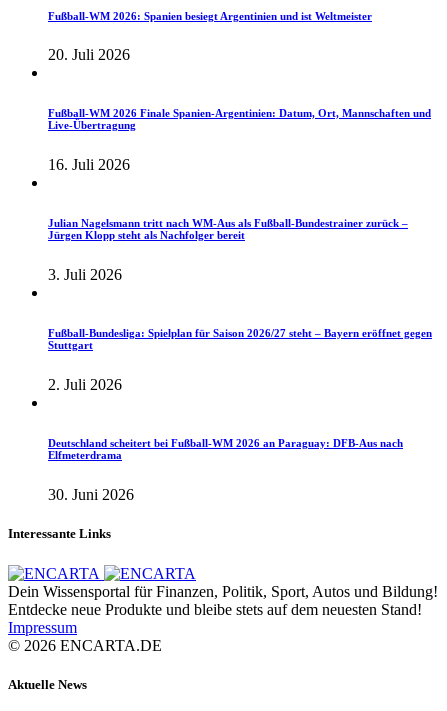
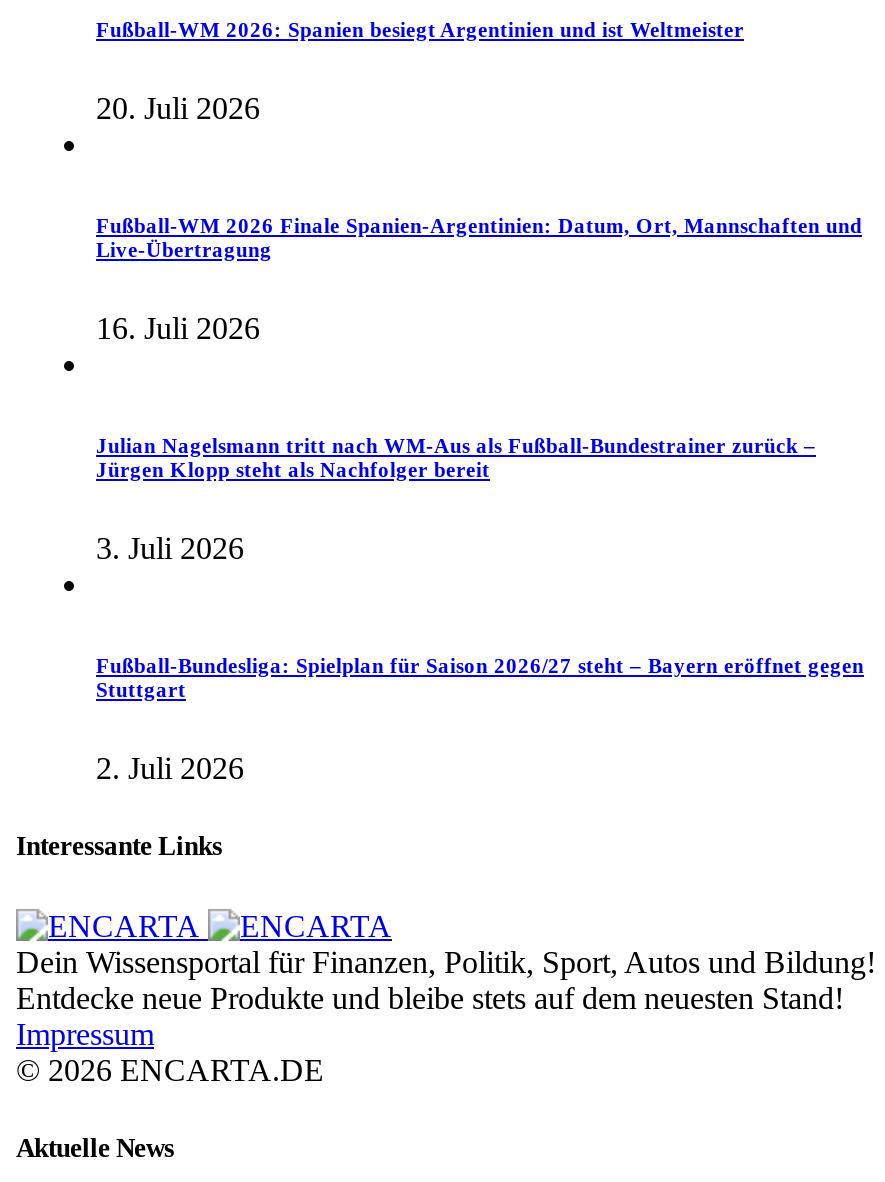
[48,437,403,503] Deutschland scheitert bei Fußball-WM 2026 an Paraguay: DFB-Aus nach | Elfmeterdrama | 30. Juni 2026 -> none

